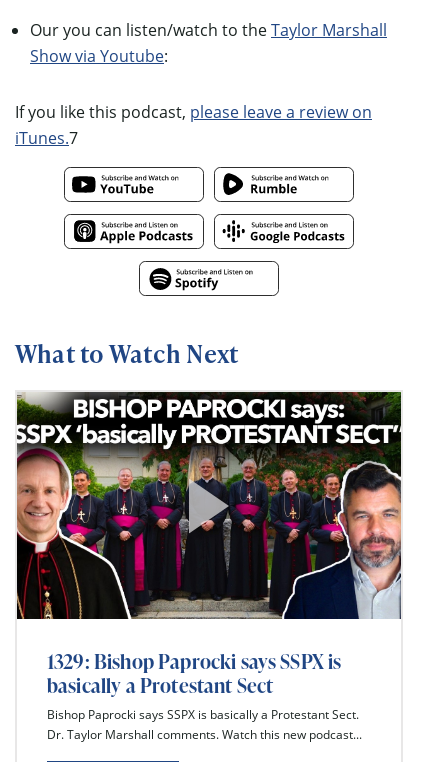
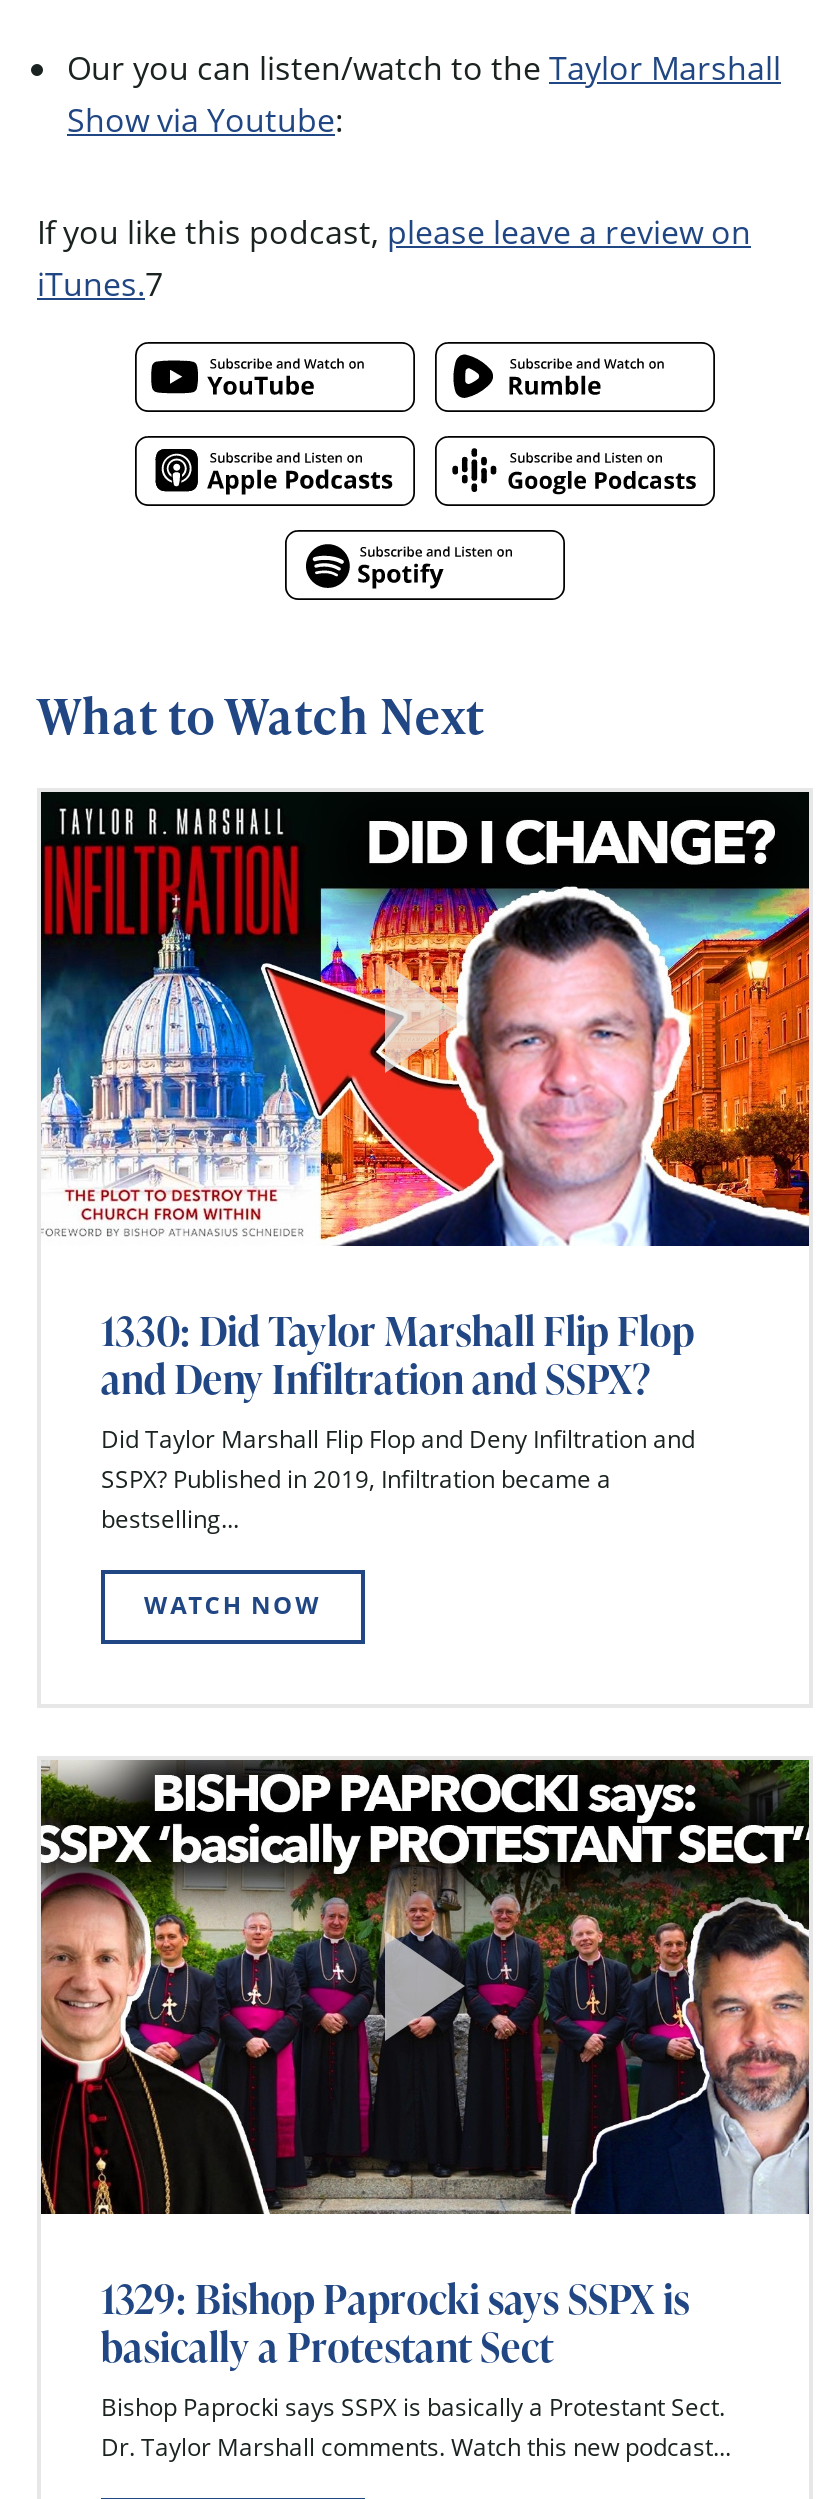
none -> [39,789,811,1623] [image] | 1330: Did Taylor Marshall Flip Flop | and Deny Infiltration and SSPX? | Did Taylor Marshall Flip Flop and Deny Infiltration and | SSPX? Published in 2019, Infiltration became a | bestselling... | WATCH NOW

